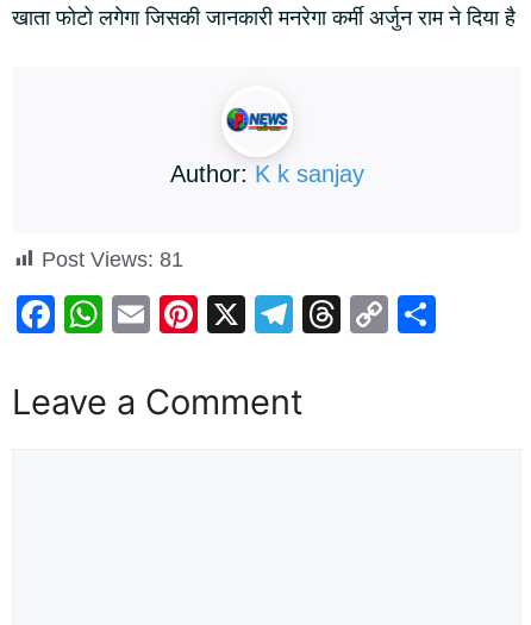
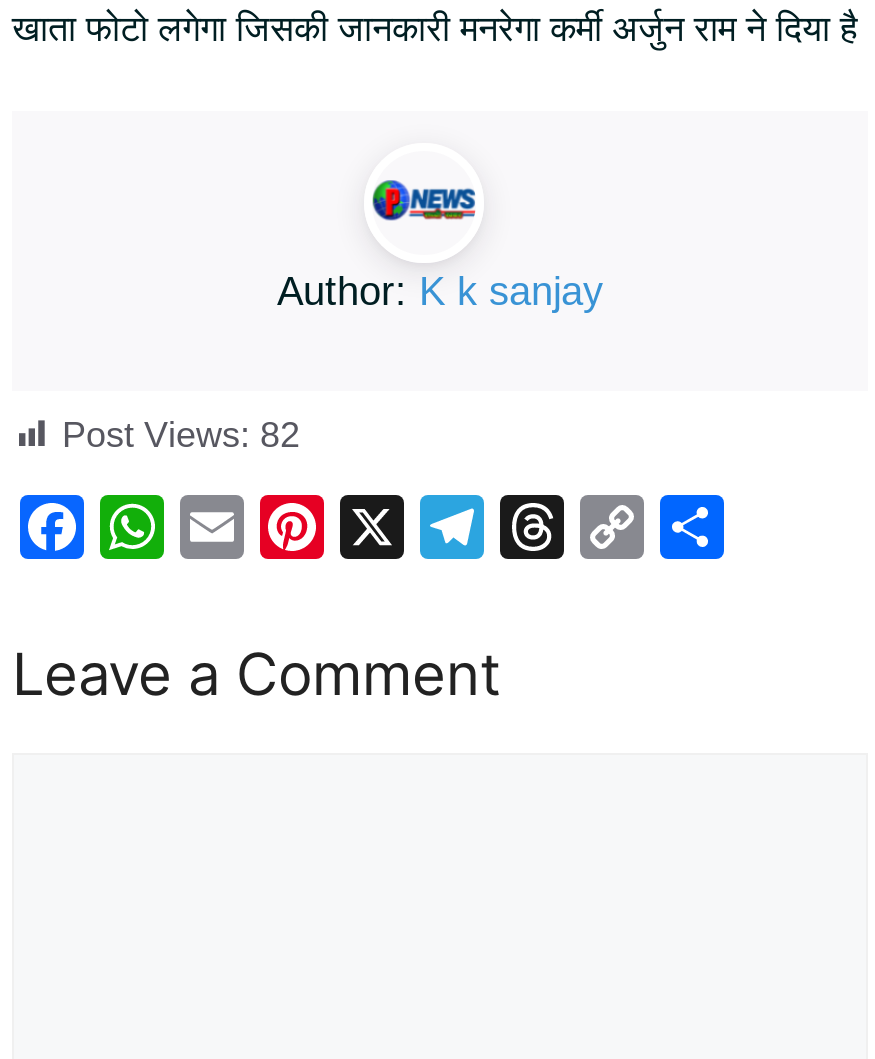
[42,248,183,271] Post Views: 81 -> [62,415,300,455] Post Views: 82

